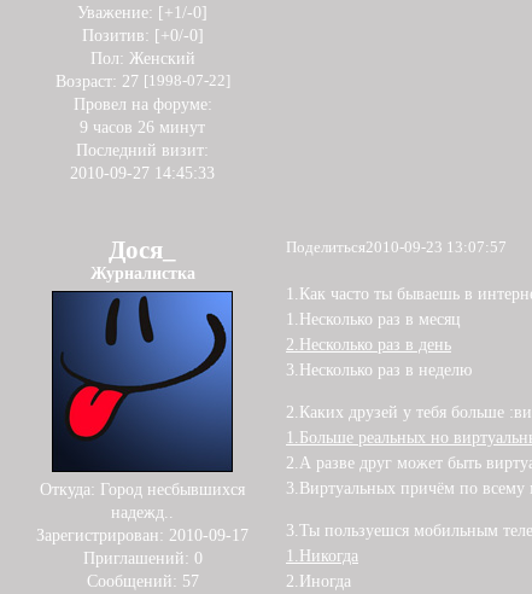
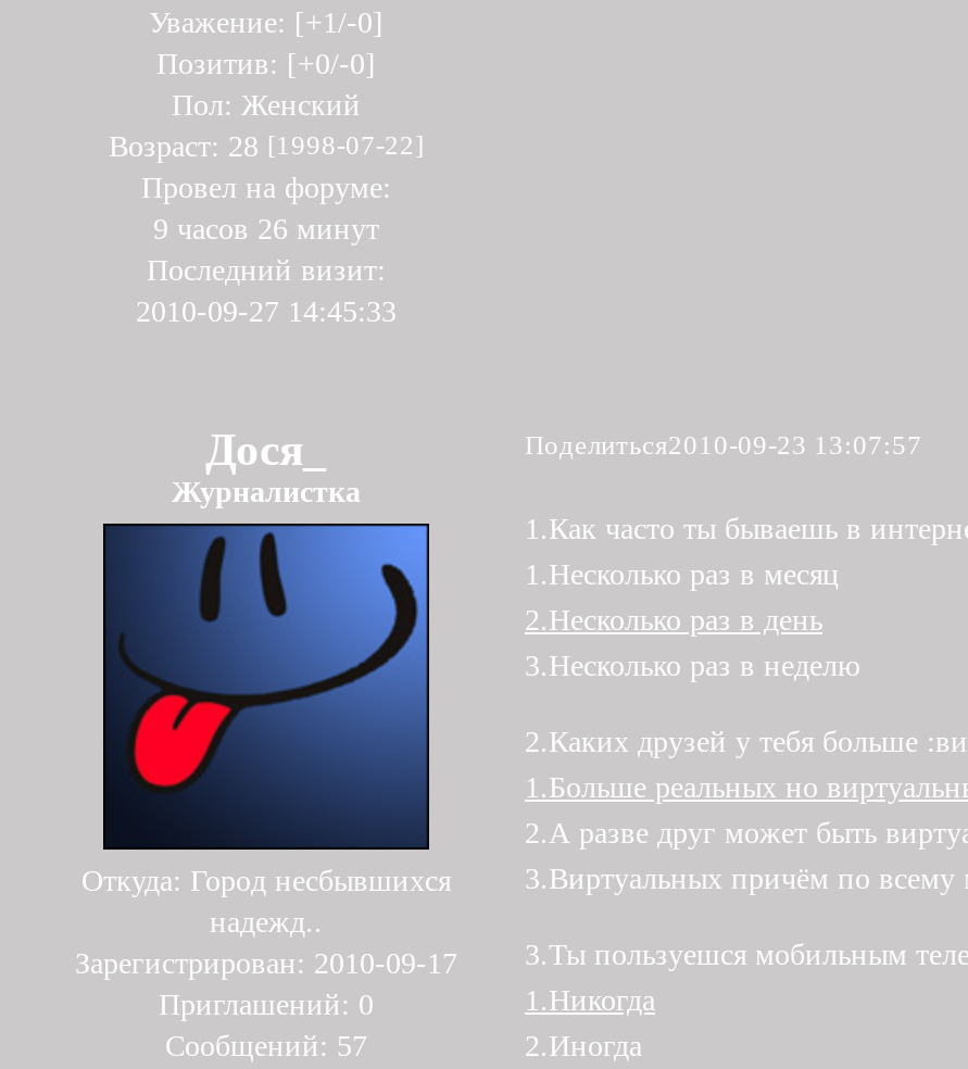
[55,73,230,91] Возраст: 27 [1998-07-22] -> [109,131,424,163] Возраст: 28 [1998-07-22]

